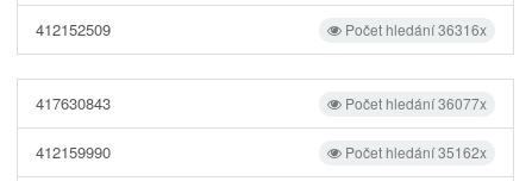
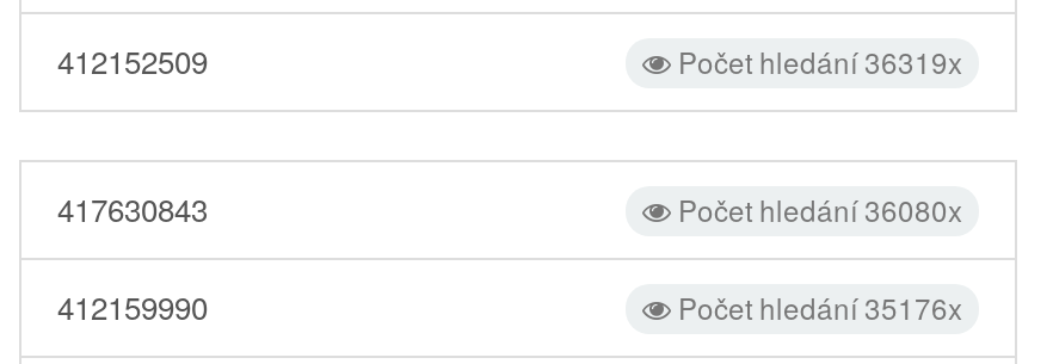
[342,19,487,39] Počet hledání 36316x -> [671,40,962,80] Počet hledání 36319x
[342,93,487,113] Počet hledání 36077x -> [671,188,962,228] Počet hledání 36080x
[342,141,487,162] Počet hledání 35162x -> [671,286,962,326] Počet hledání 35176x

